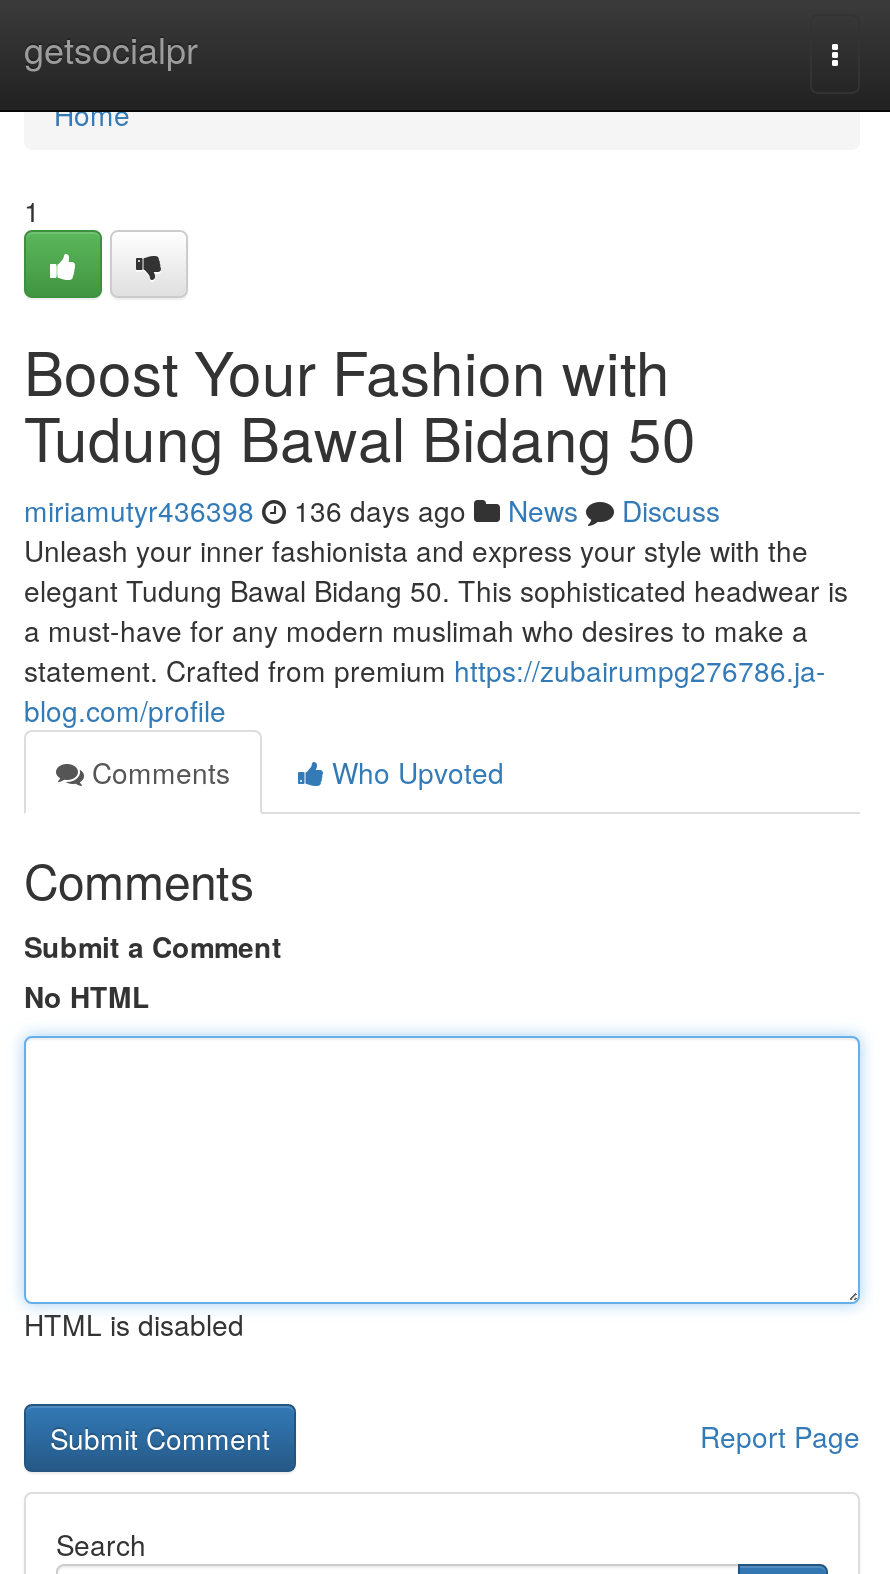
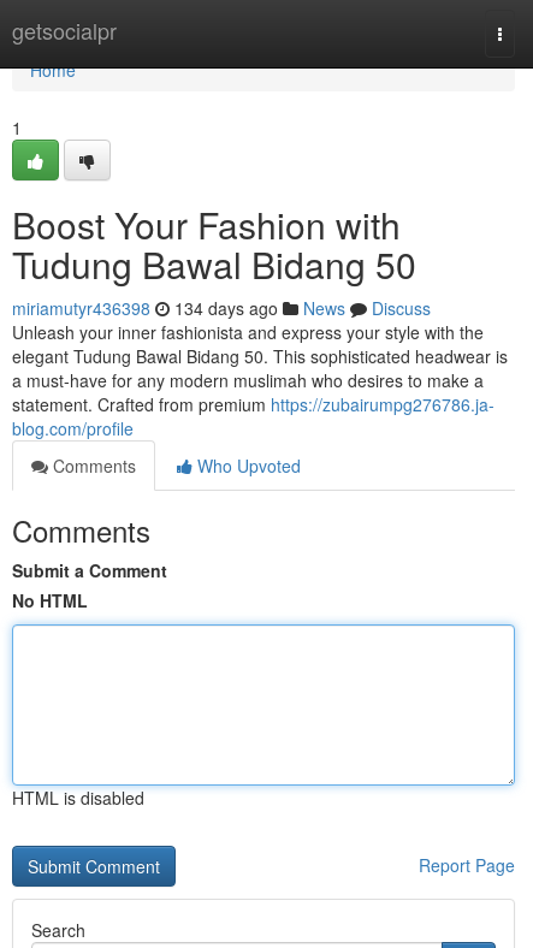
[24,490,720,530] miriamutyr436398 136 days ago News Discuss -> [12,296,431,320] miriamutyr436398 134 days ago News Discuss

